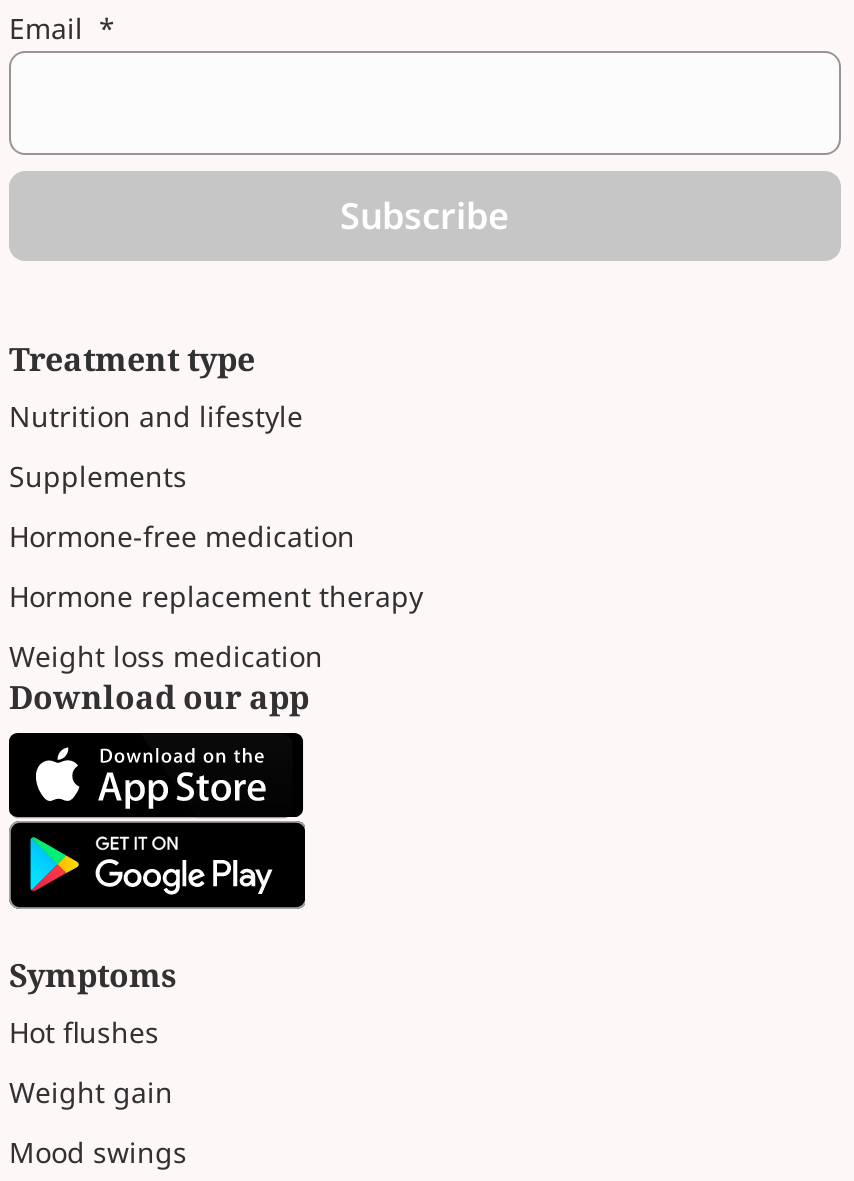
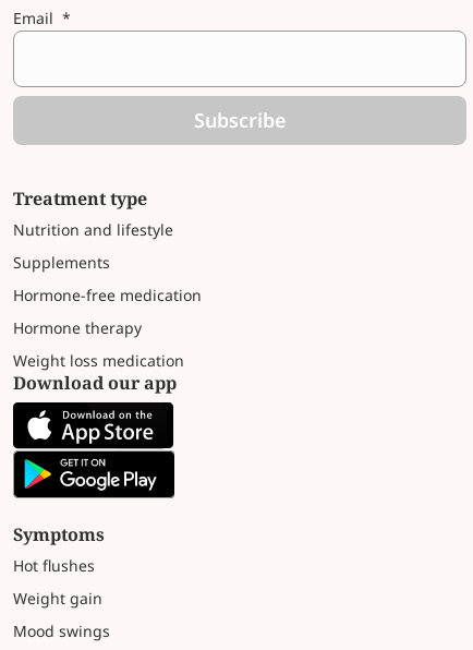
[9,577,423,615] Hormone replacement therapy -> [13,317,142,338] Hormone therapy

